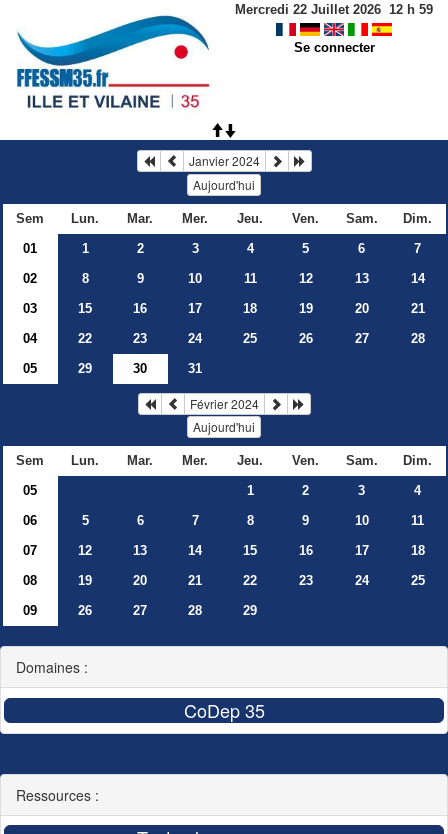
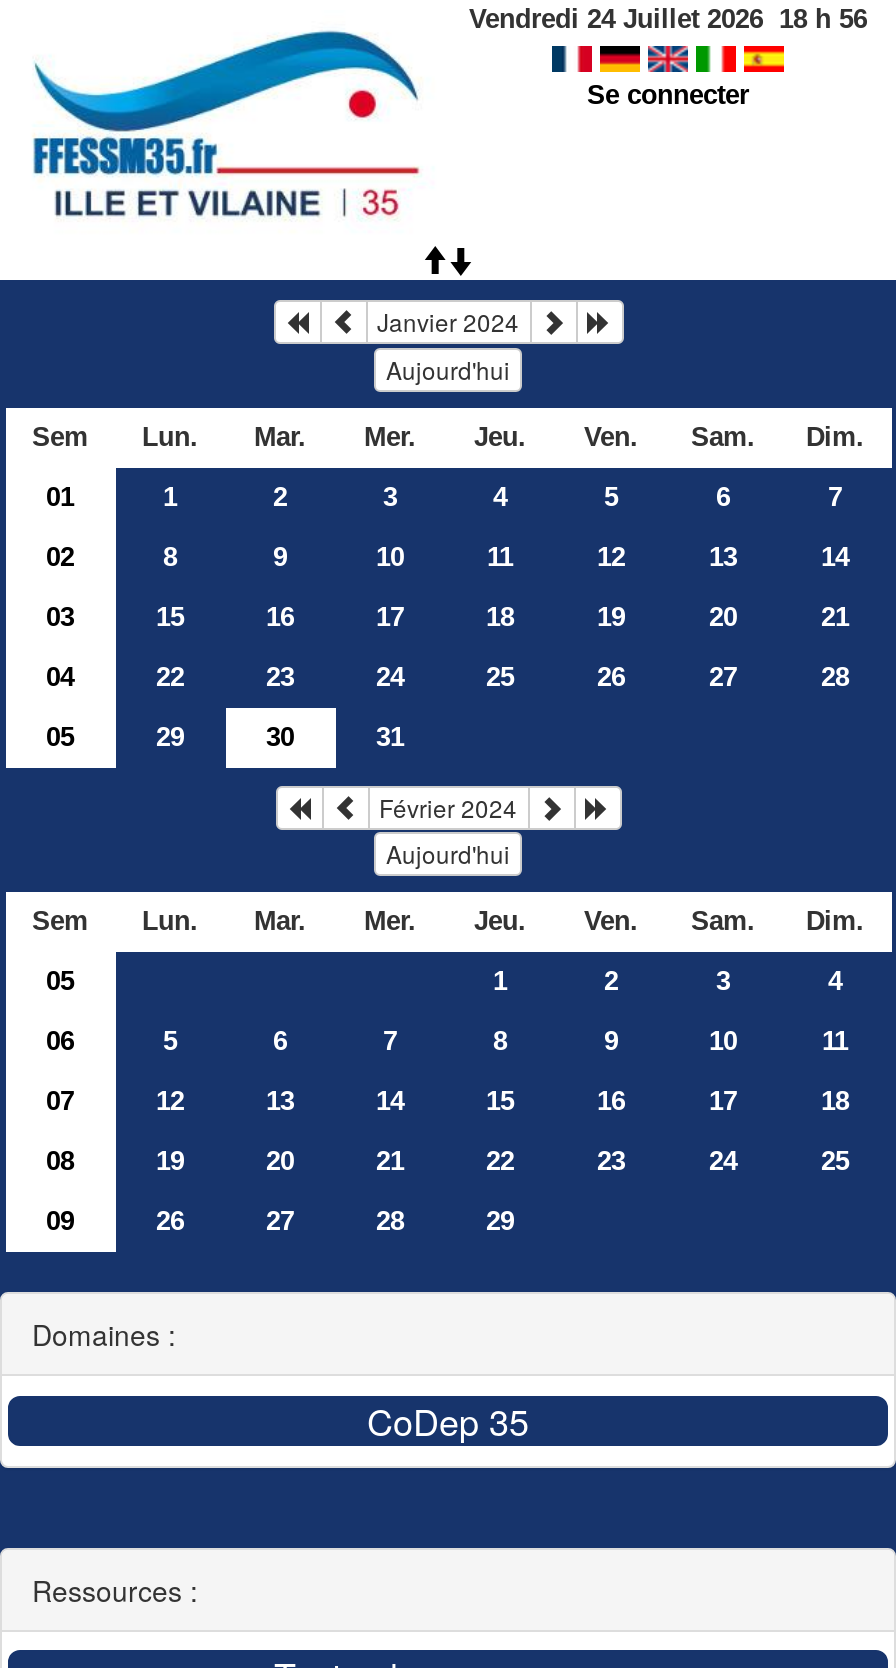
[235,2,433,17] Mercredi 22 Juillet 2026 12 h 59 -> [469,4,867,34] Vendredi 24 Juillet 2026 18 h 56

